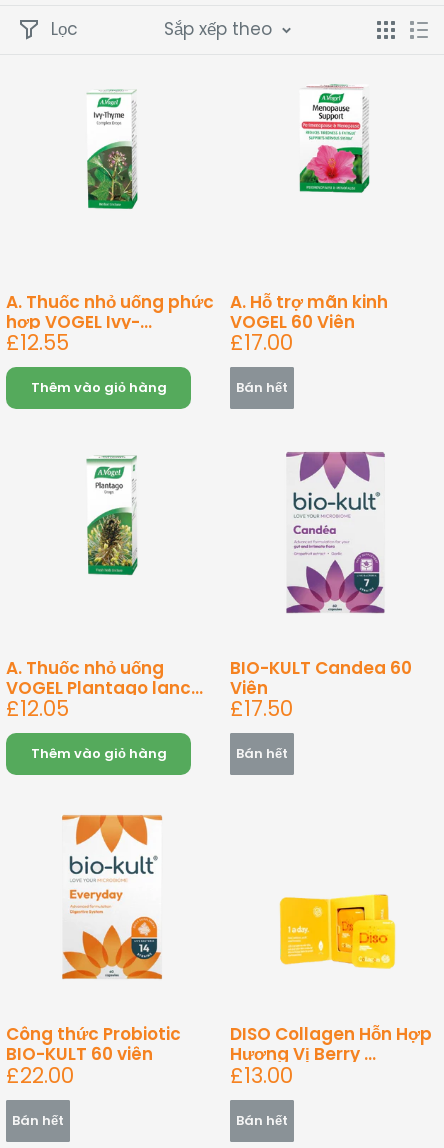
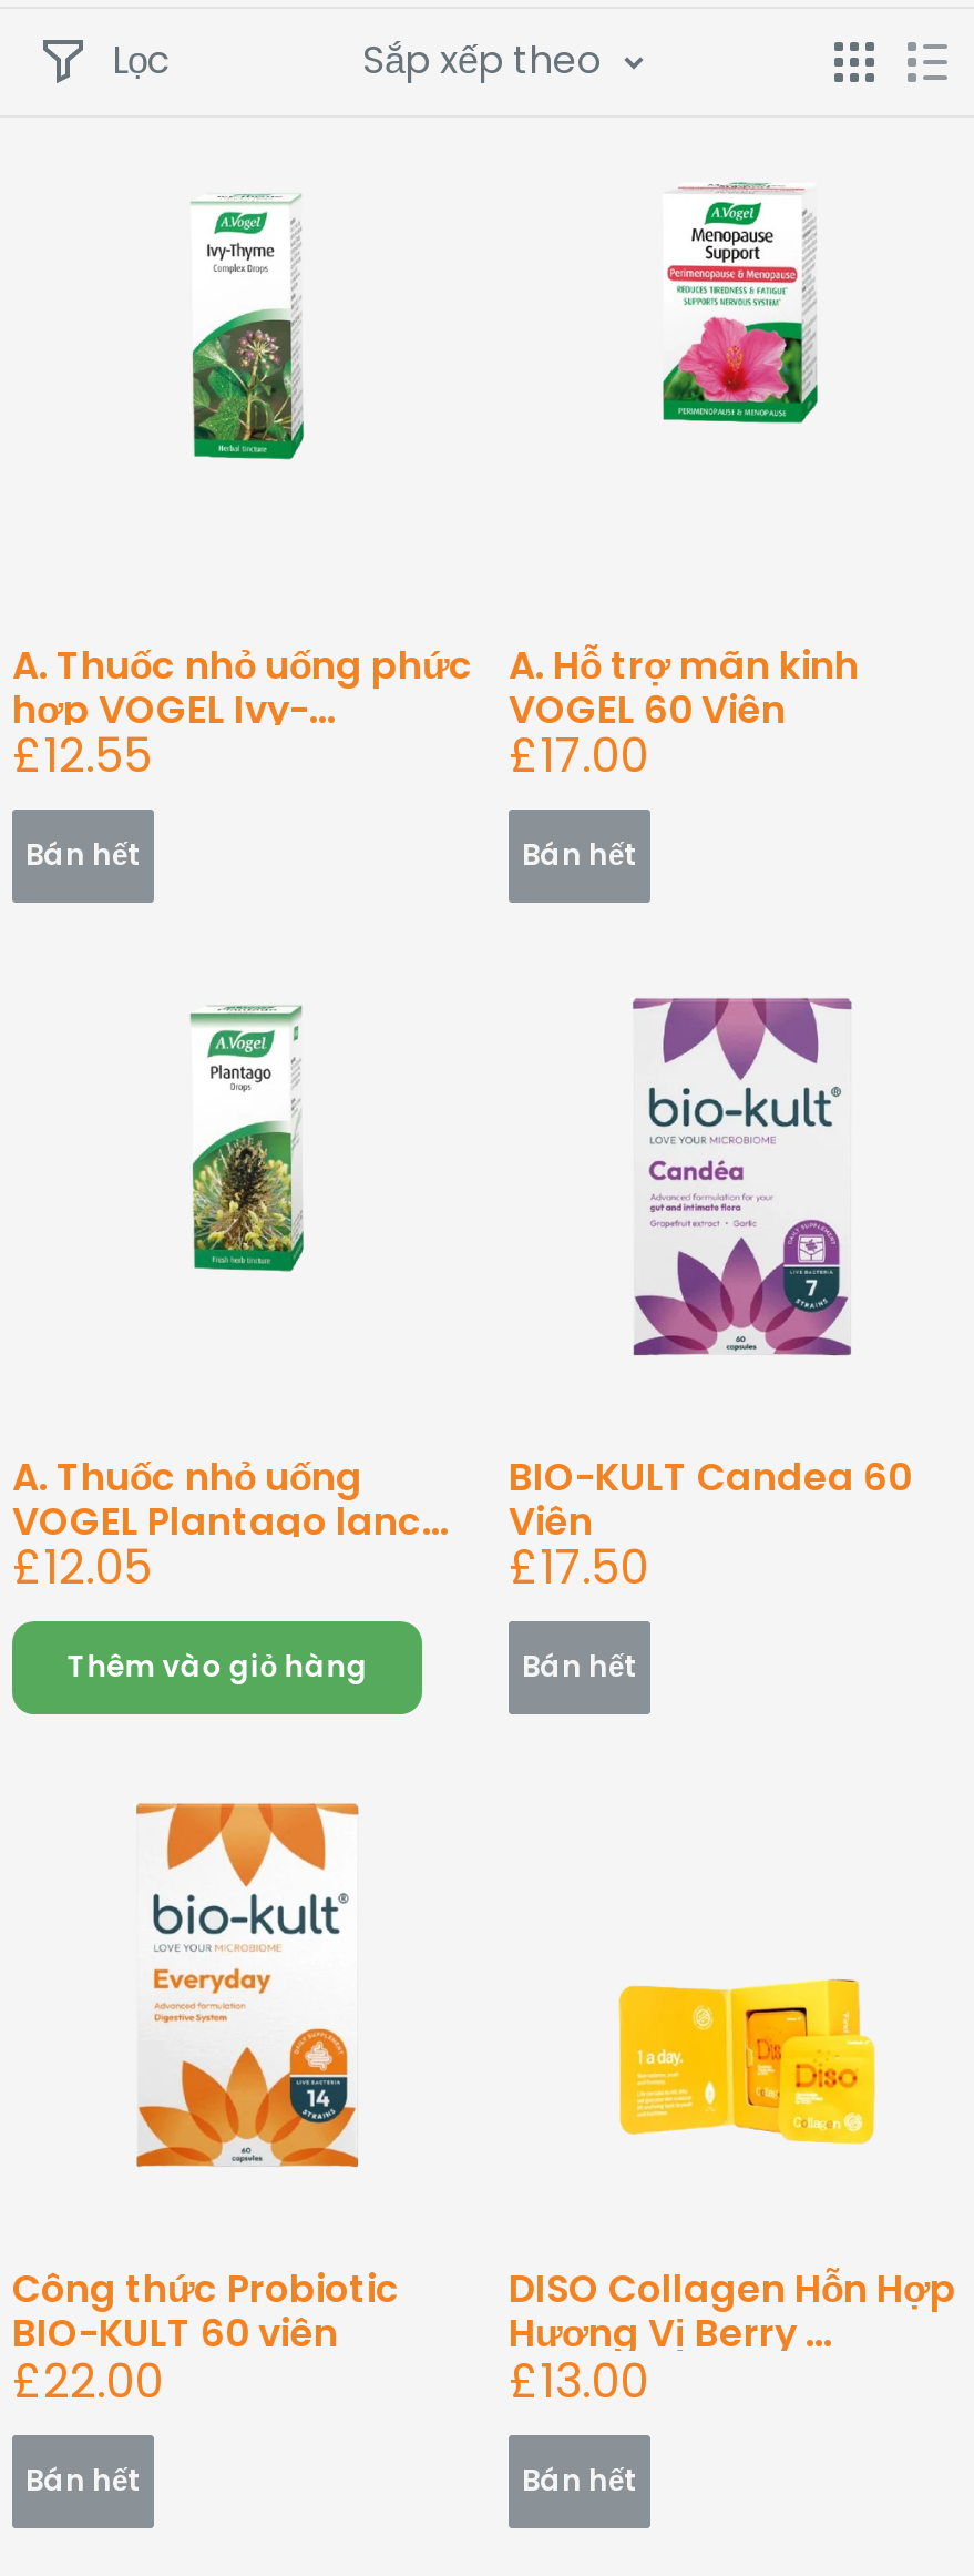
[31,378,167,397] Thêm vào giỏ hàng -> [25,834,141,876] Bán hết

